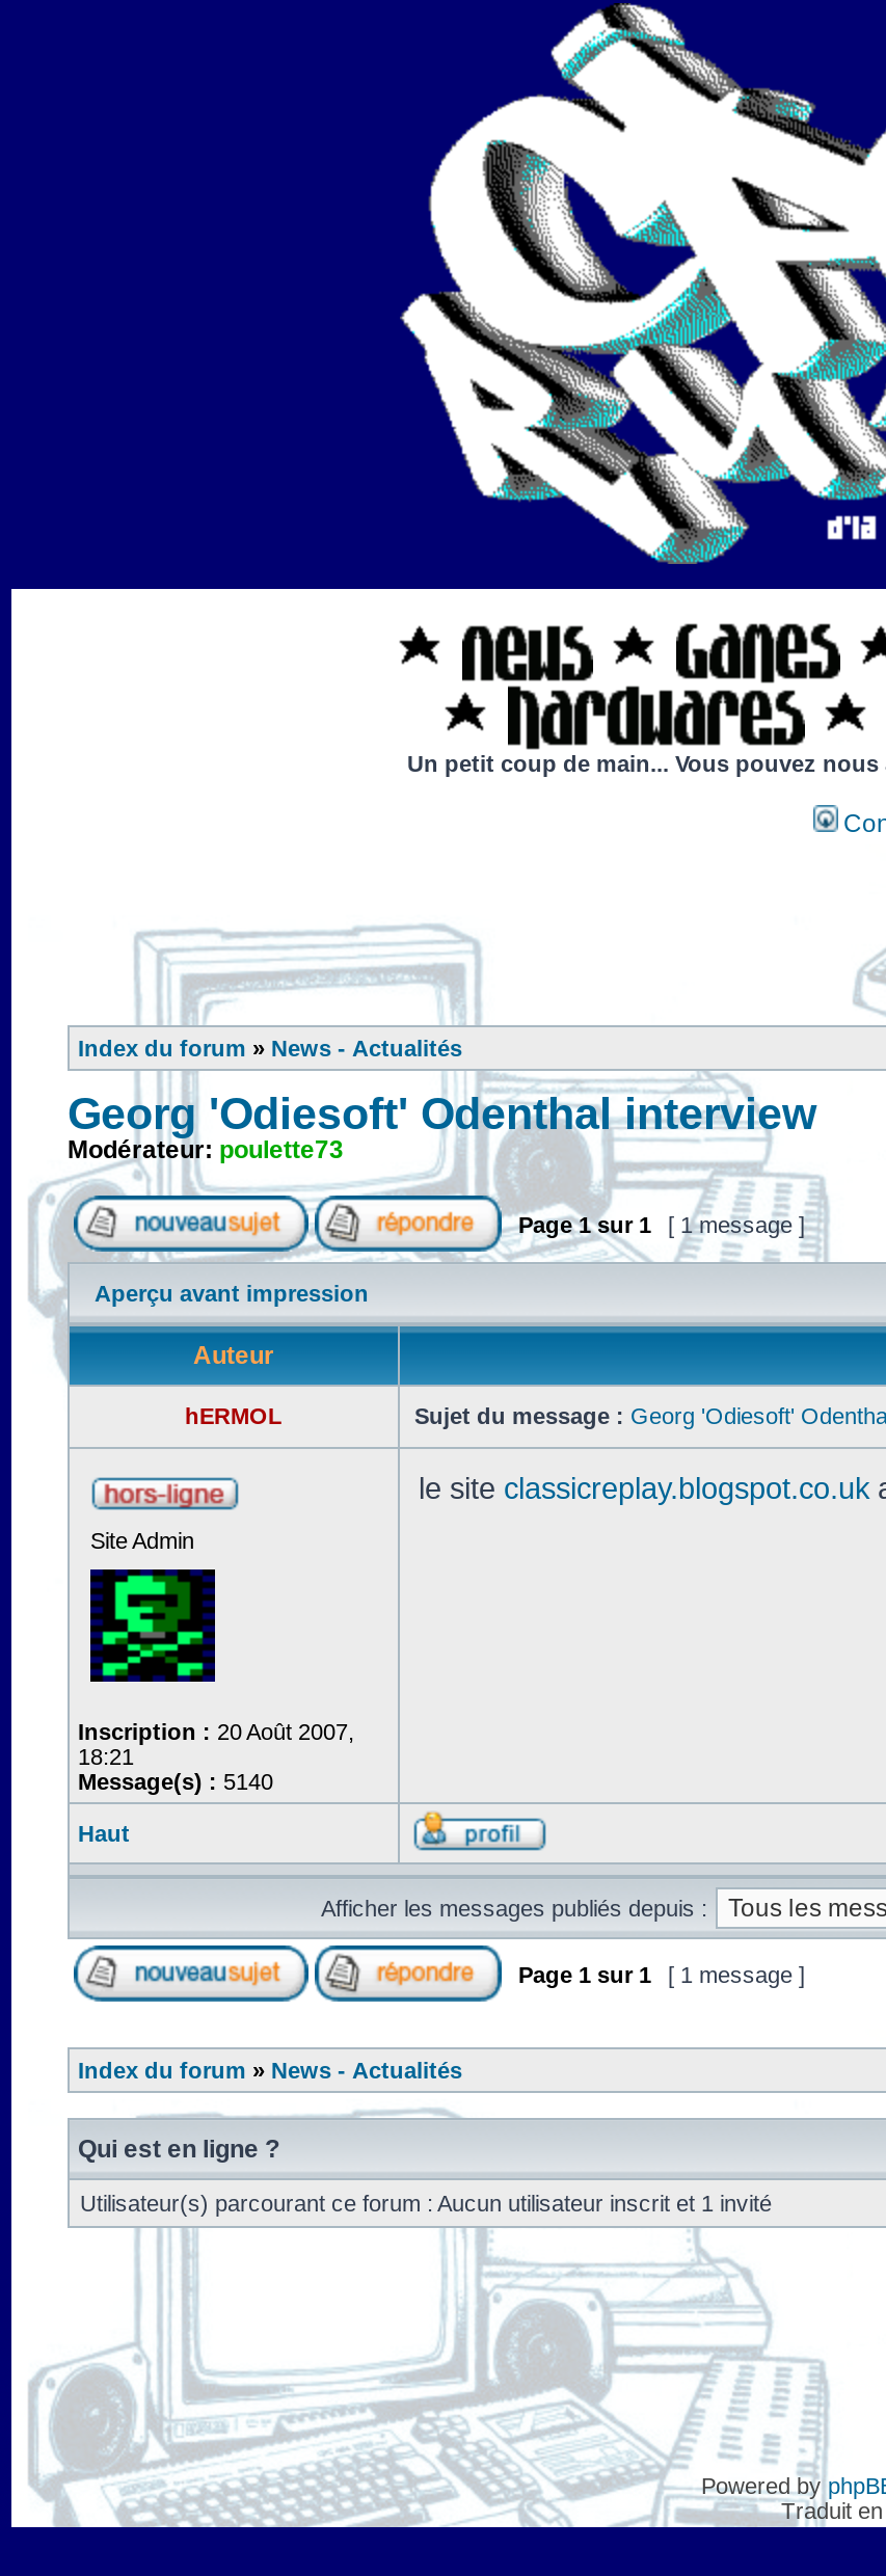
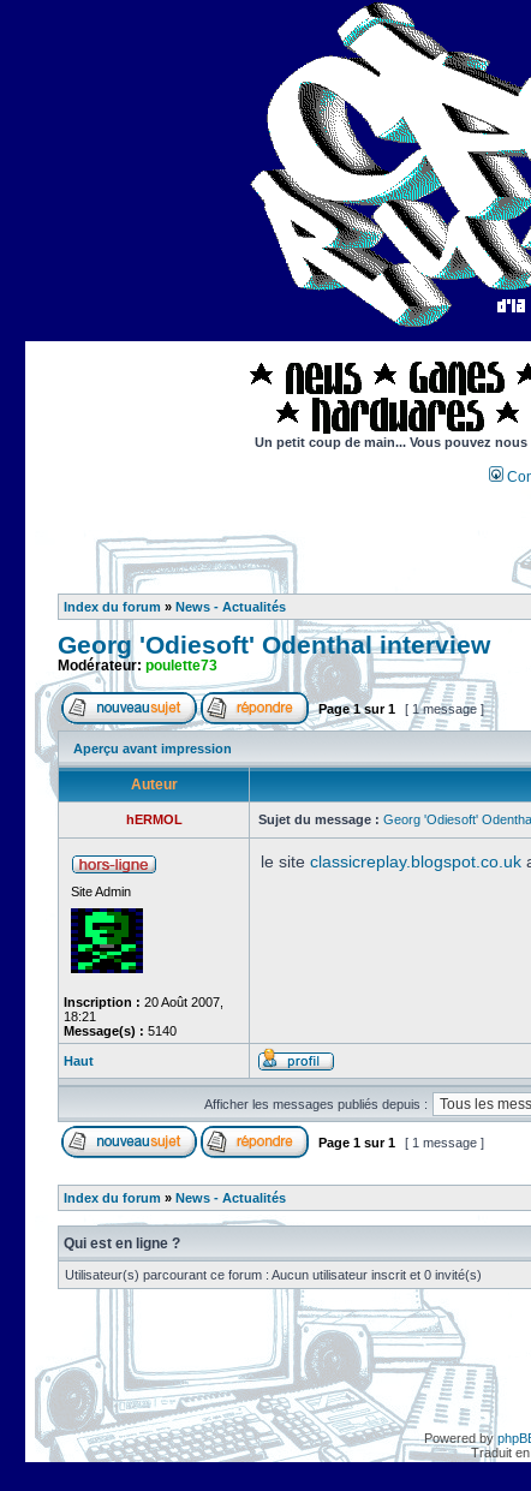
[80,2191,772,2216] Utilisateur(s) parcourant ce forum : Aucun utilisateur inscrit et 1 invité -> [65,1268,482,1282] Utilisateur(s) parcourant ce forum : Aucun utilisateur inscrit et 0 invité(s)

